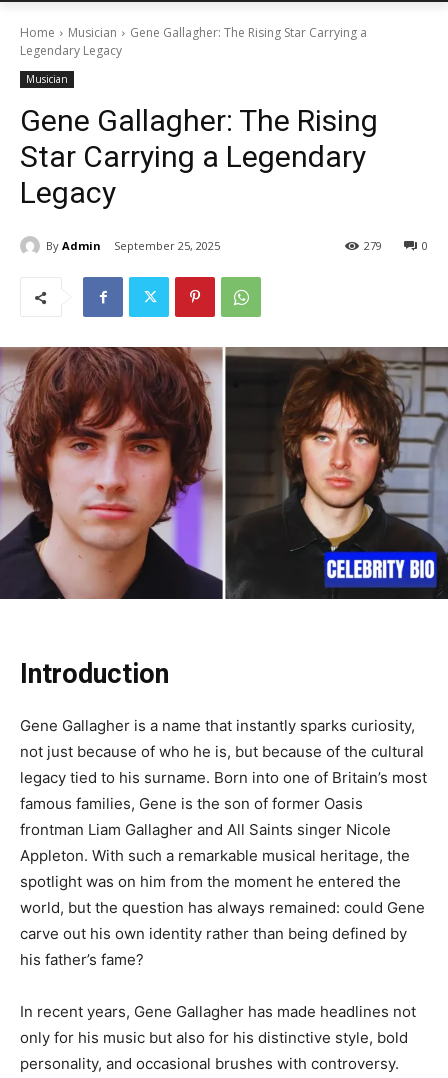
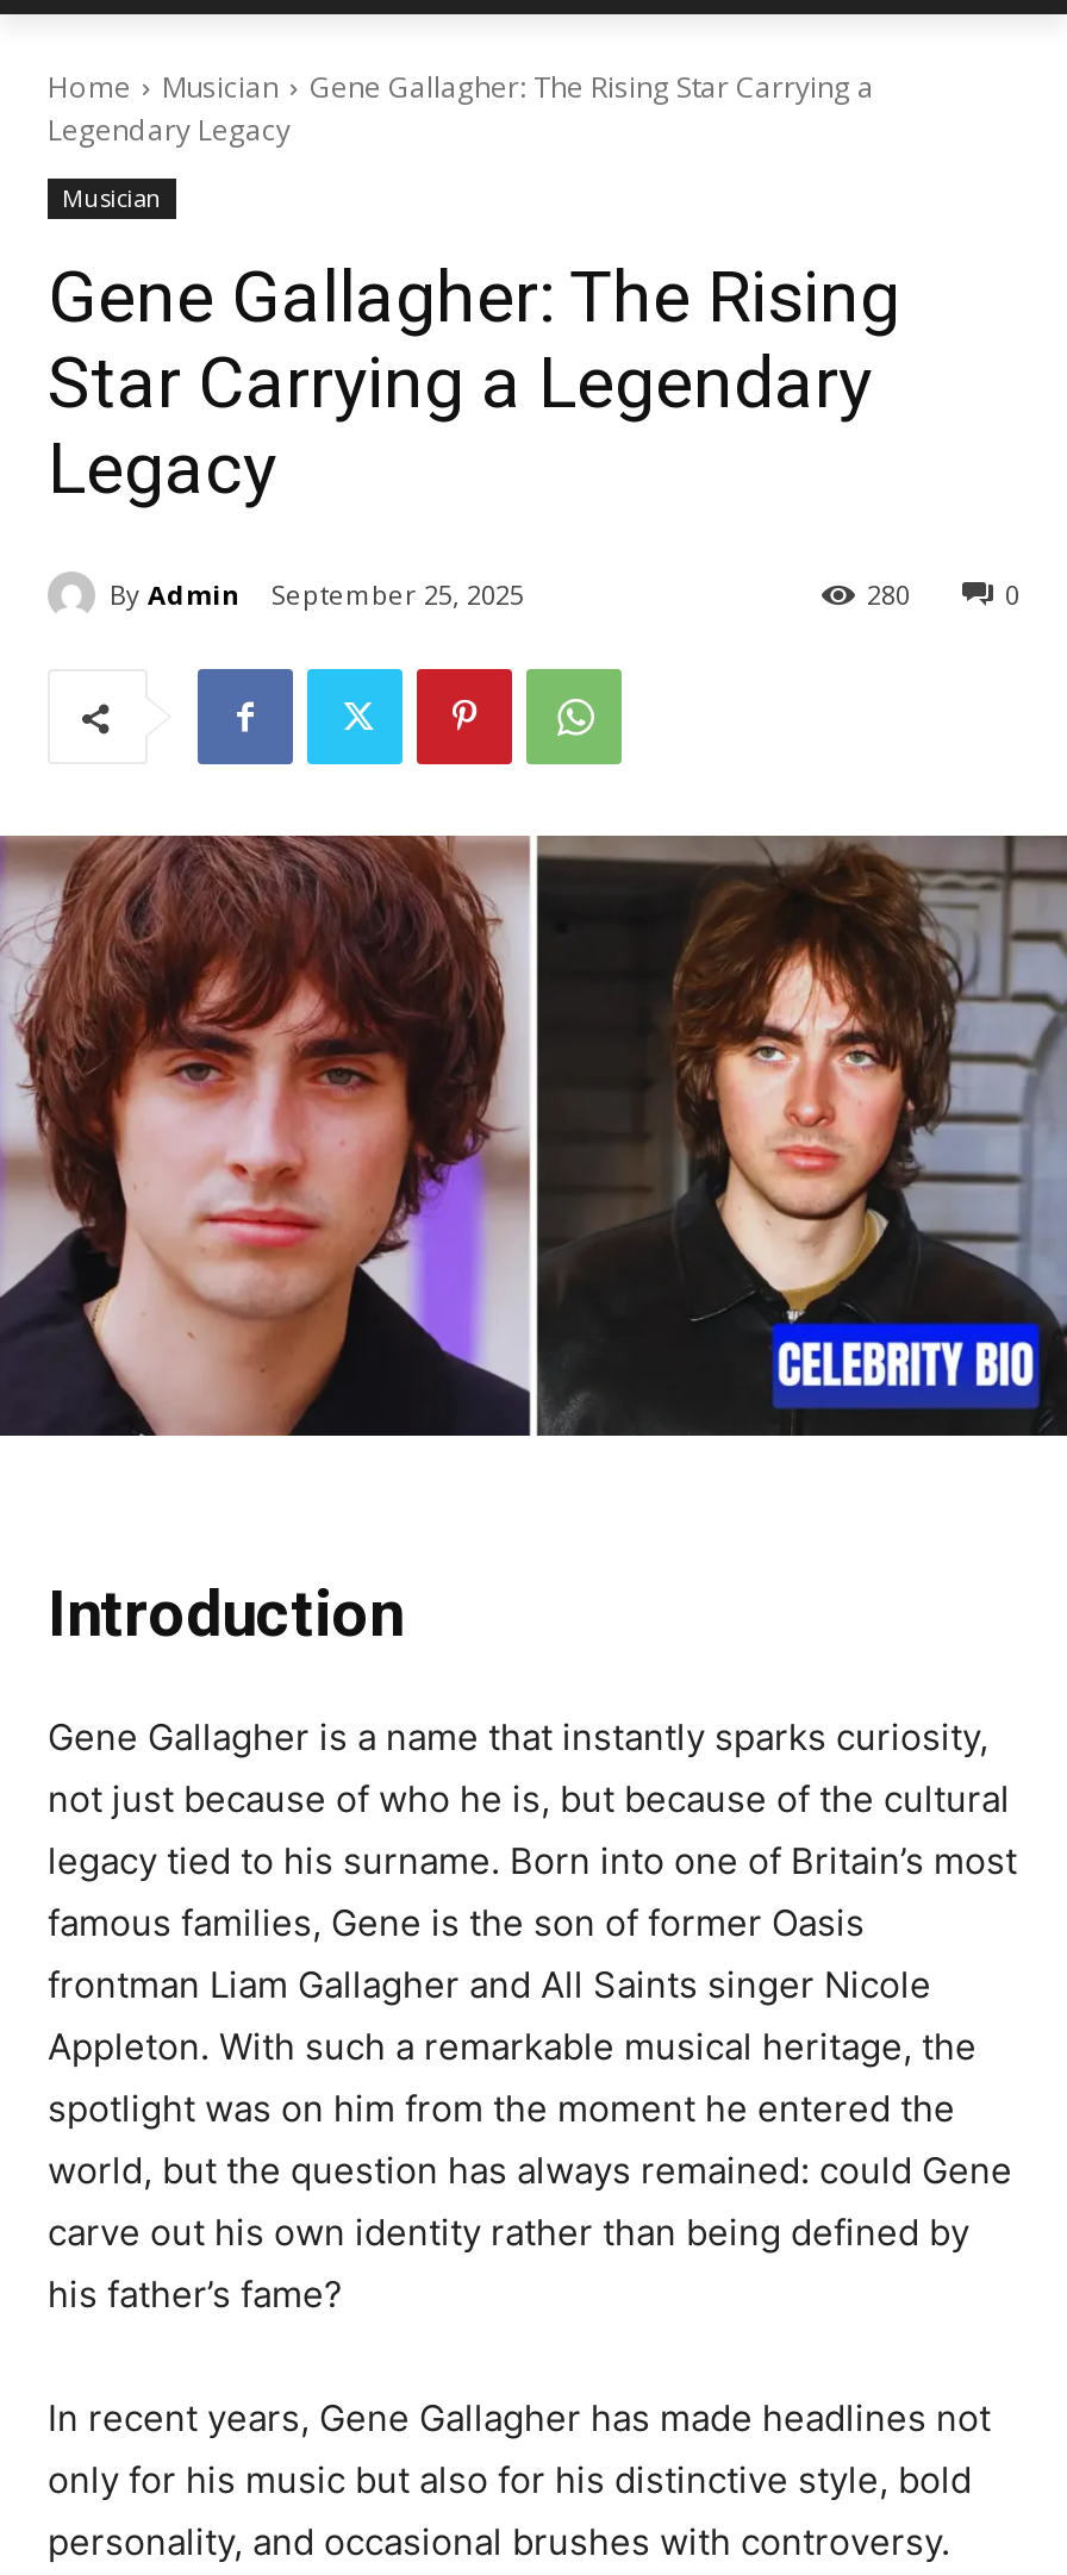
[364,238,382,253] 279 -> [867,576,910,612] 280

